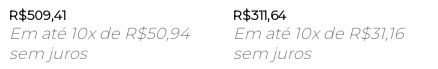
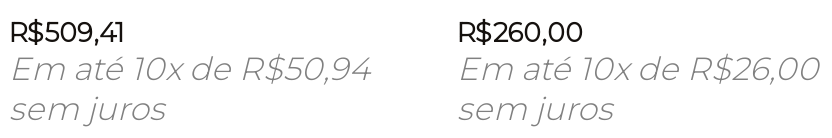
[233,7,404,43] R$311,64 | Em até 10x de R$31,16 -> [457,15,819,87] R$260,00 | Em até 10x de R$26,00

